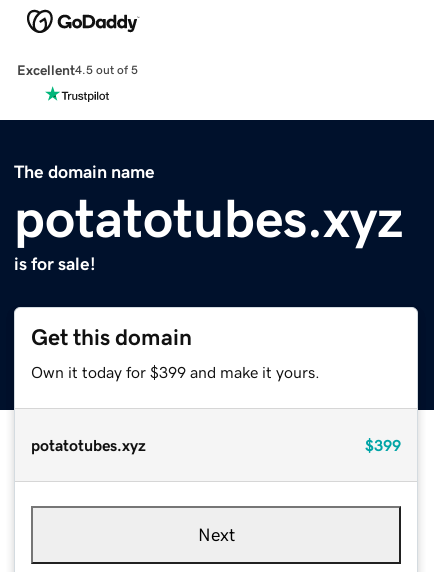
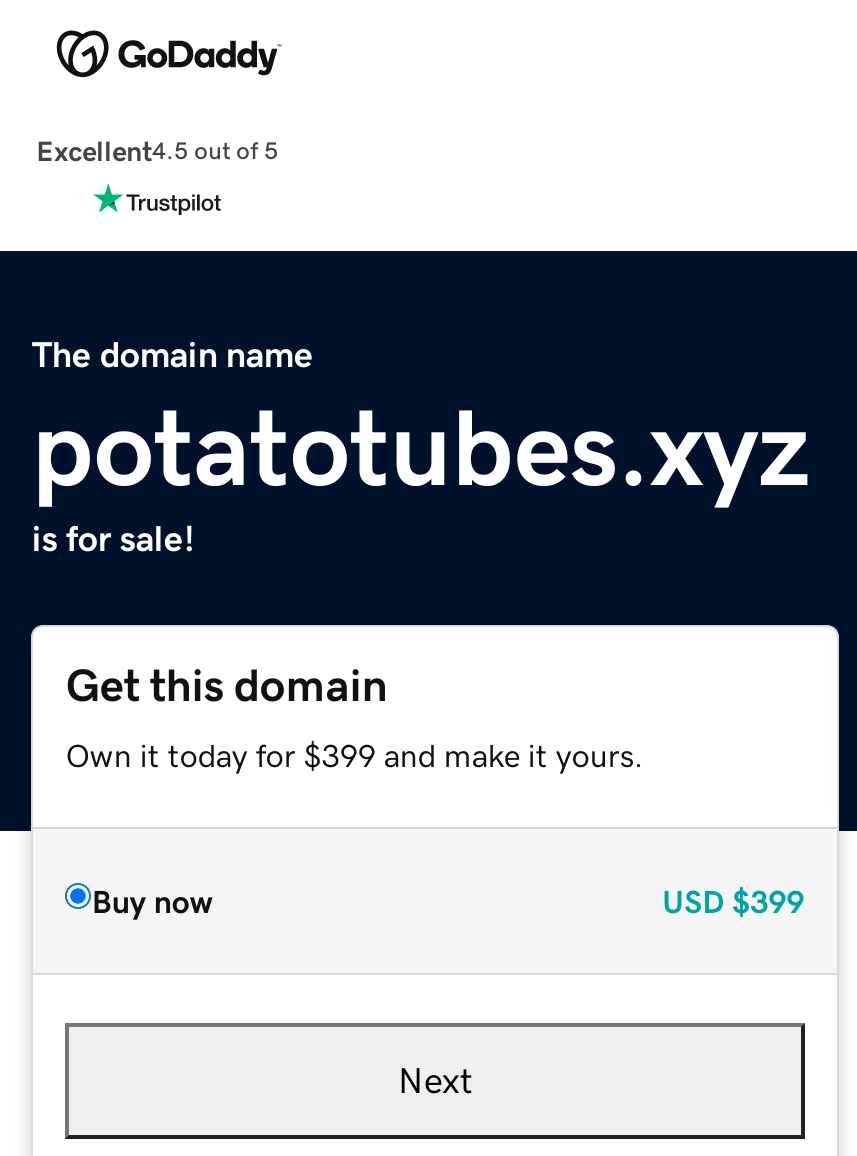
[31,437,401,453] potatotubes.xyz | $399 -> [92,884,804,916] Buy now | USD $399

